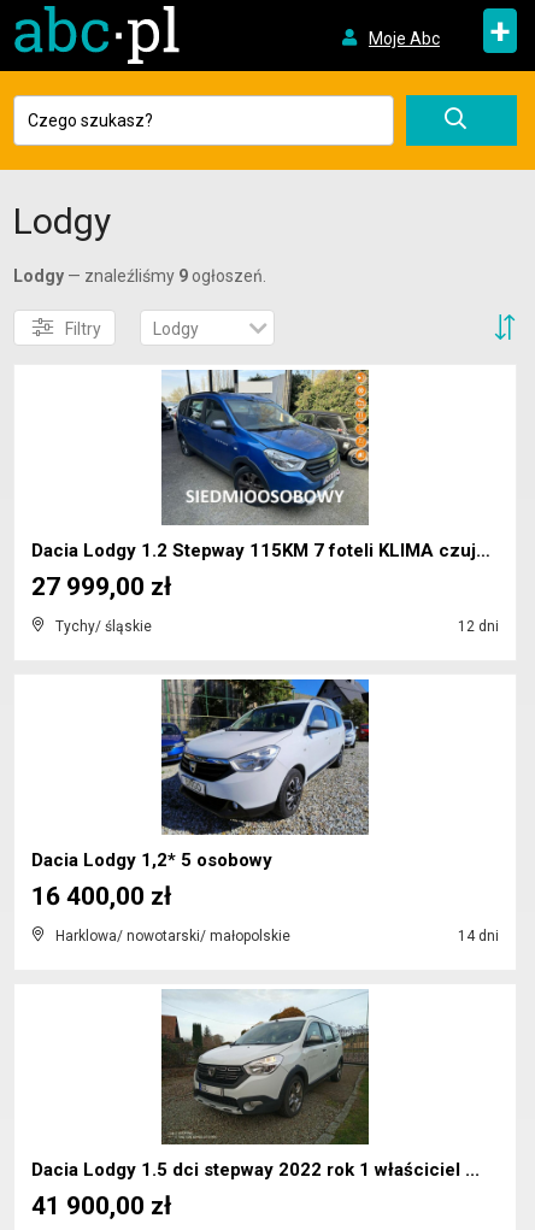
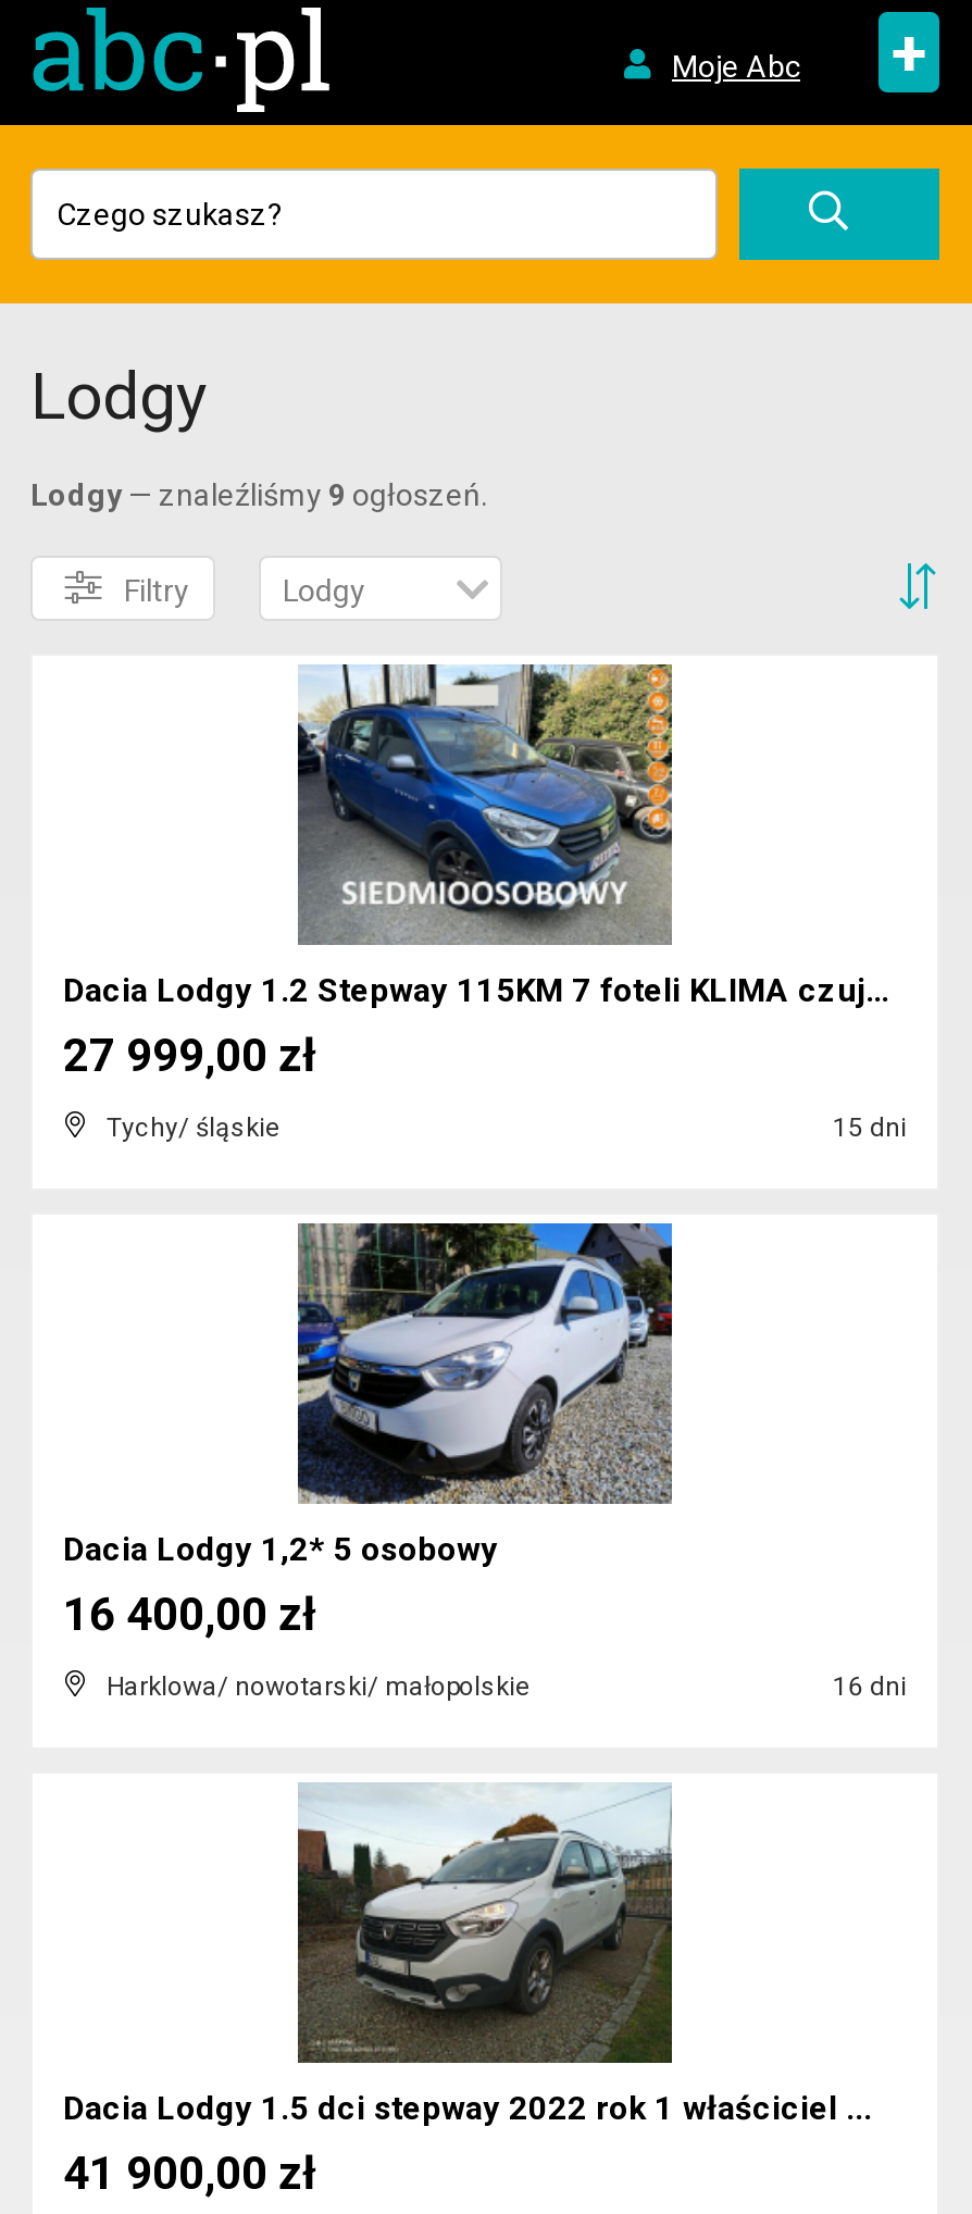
[454,618,499,635] 12 dni -> [826,1112,907,1143] 15 dni
[454,928,499,944] 14 dni -> [826,1671,907,1702] 16 dni

